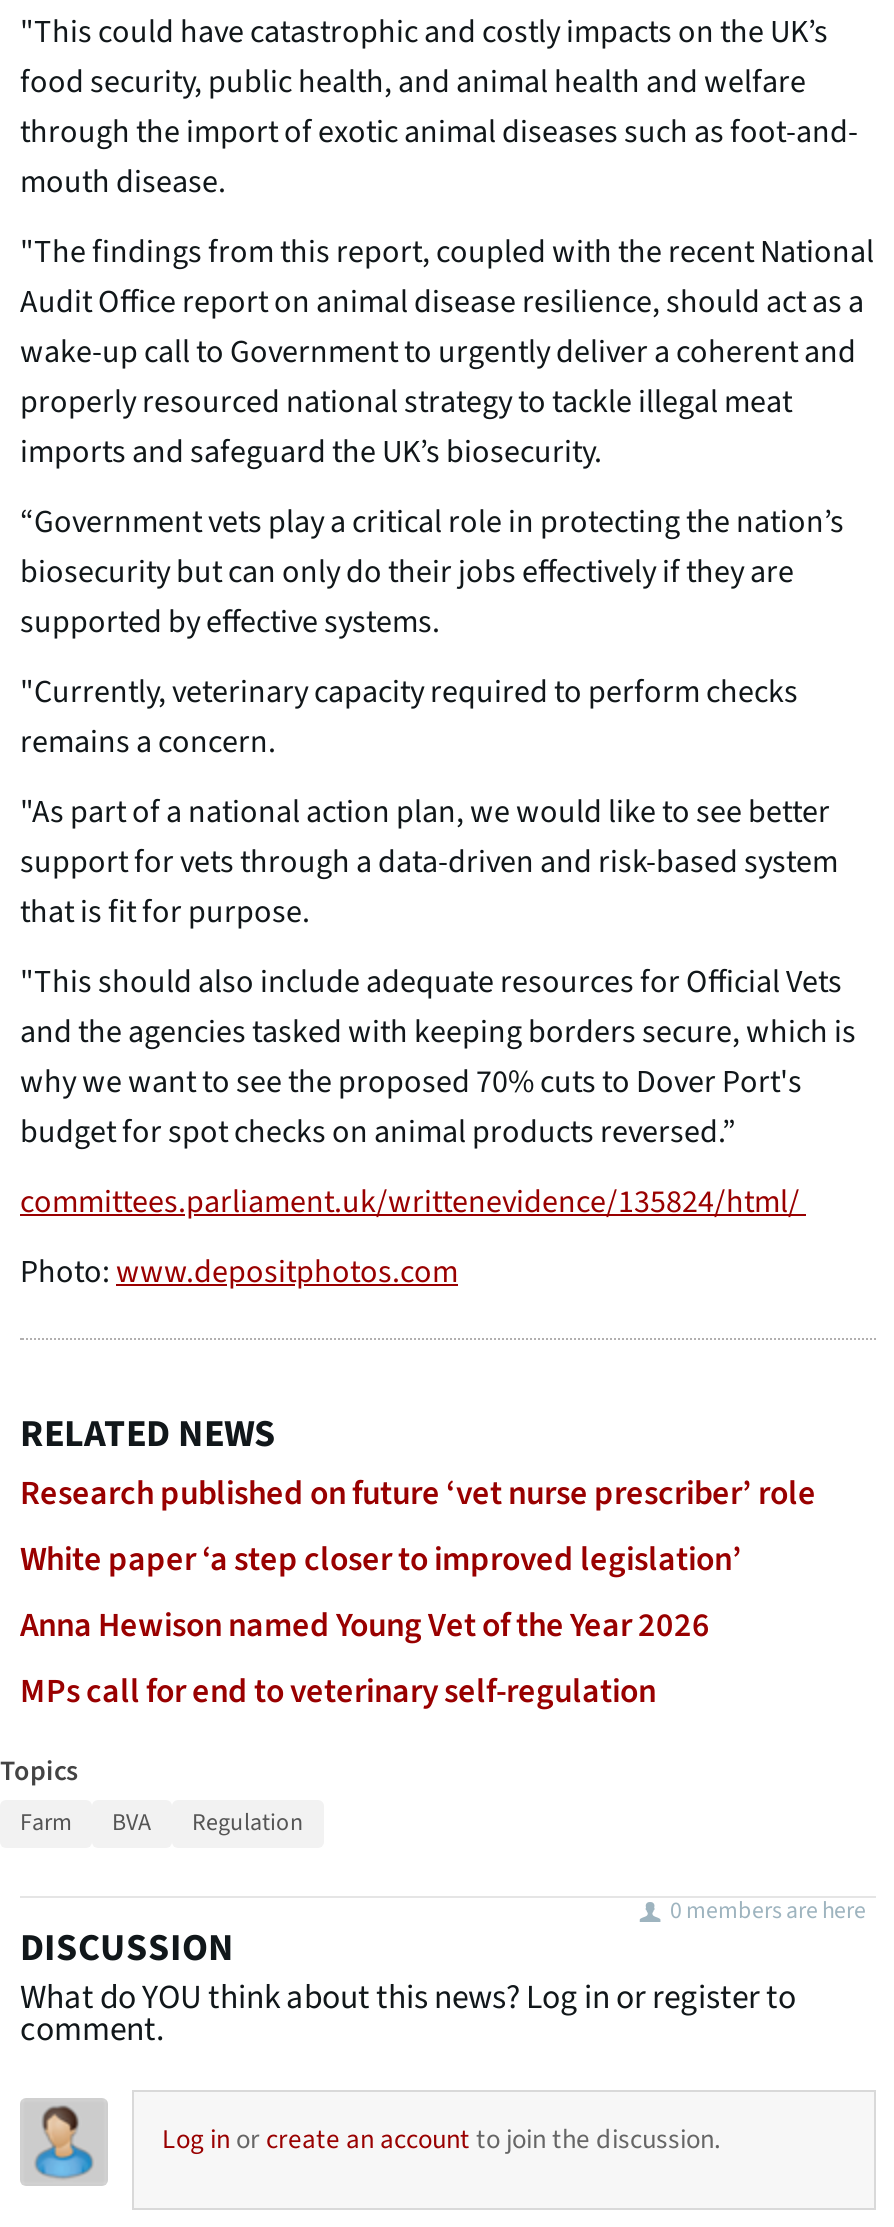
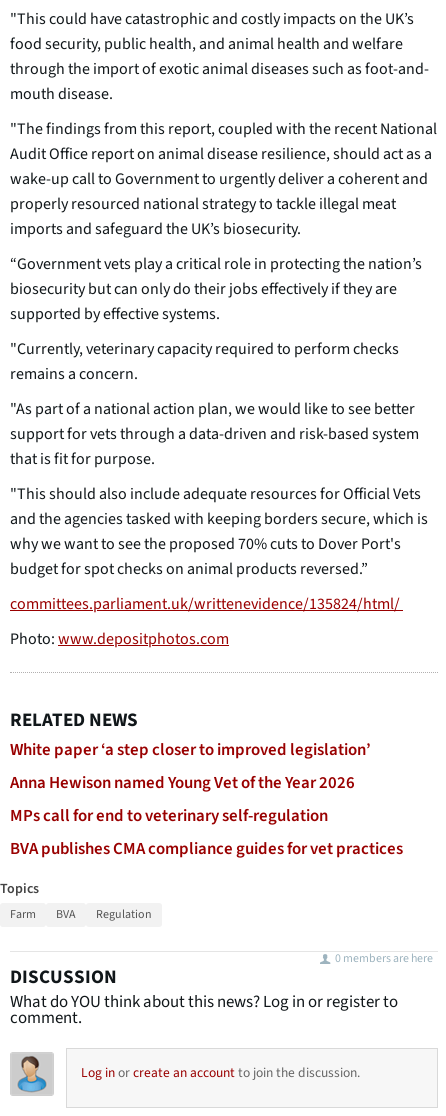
[20,1470,816,1518] Research published on future ‘vet nurse prescriber’ role -> none
moved [20,1536,742,1716] -> [10,738,371,828]: White paper ‘a step closer to improved legislation’ | Anna Hewison named Young Vet of the Year 2026 | MPs call for end to veterinary self-regulation
none -> [10,837,403,861] BVA publishes CMA compliance guides for vet practices

